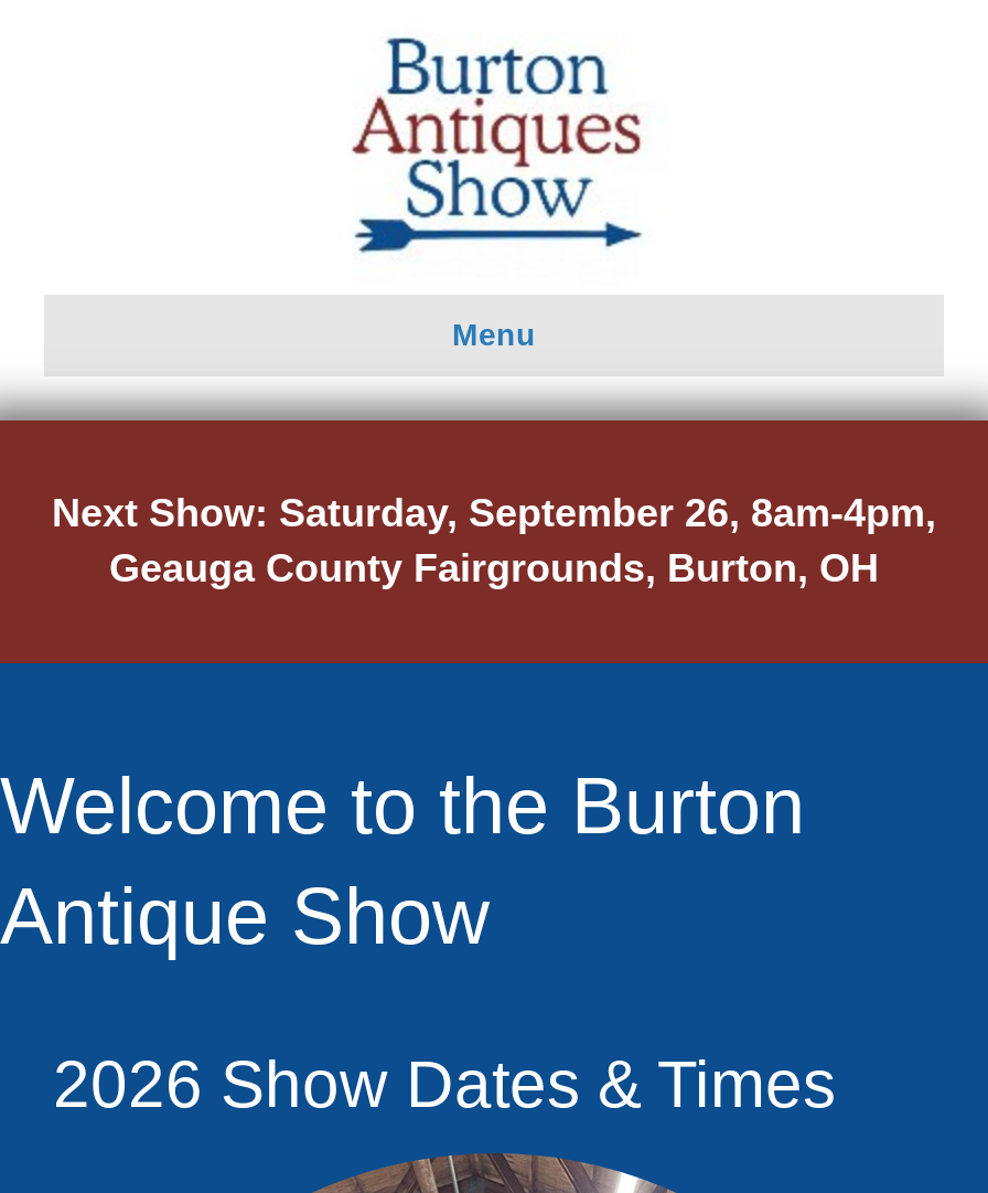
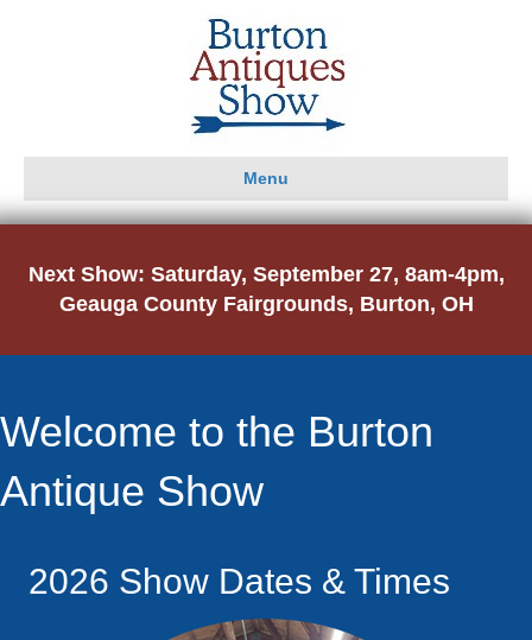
[52,491,936,535] Next Show: Saturday, September 26, 8am-4pm, -> [28,262,504,286] Next Show: Saturday, September 27, 8am-4pm,

